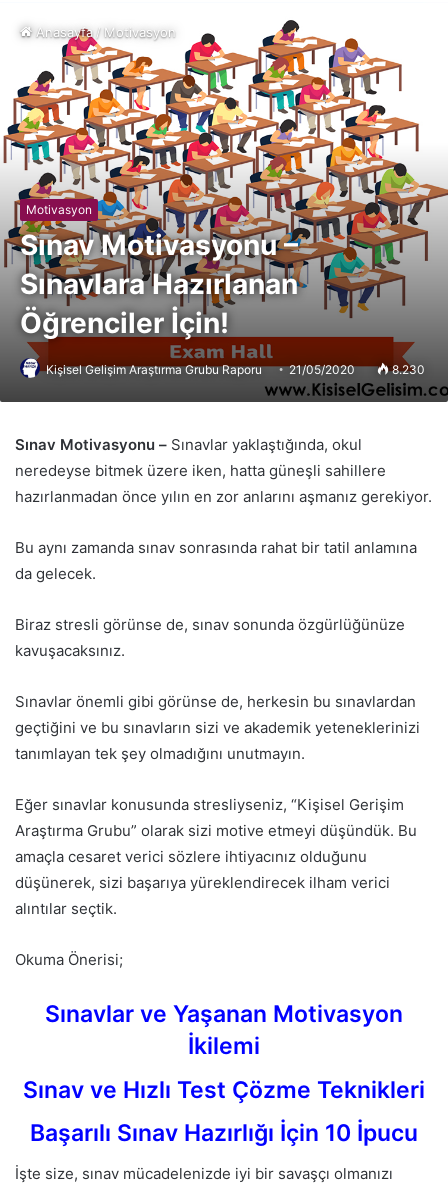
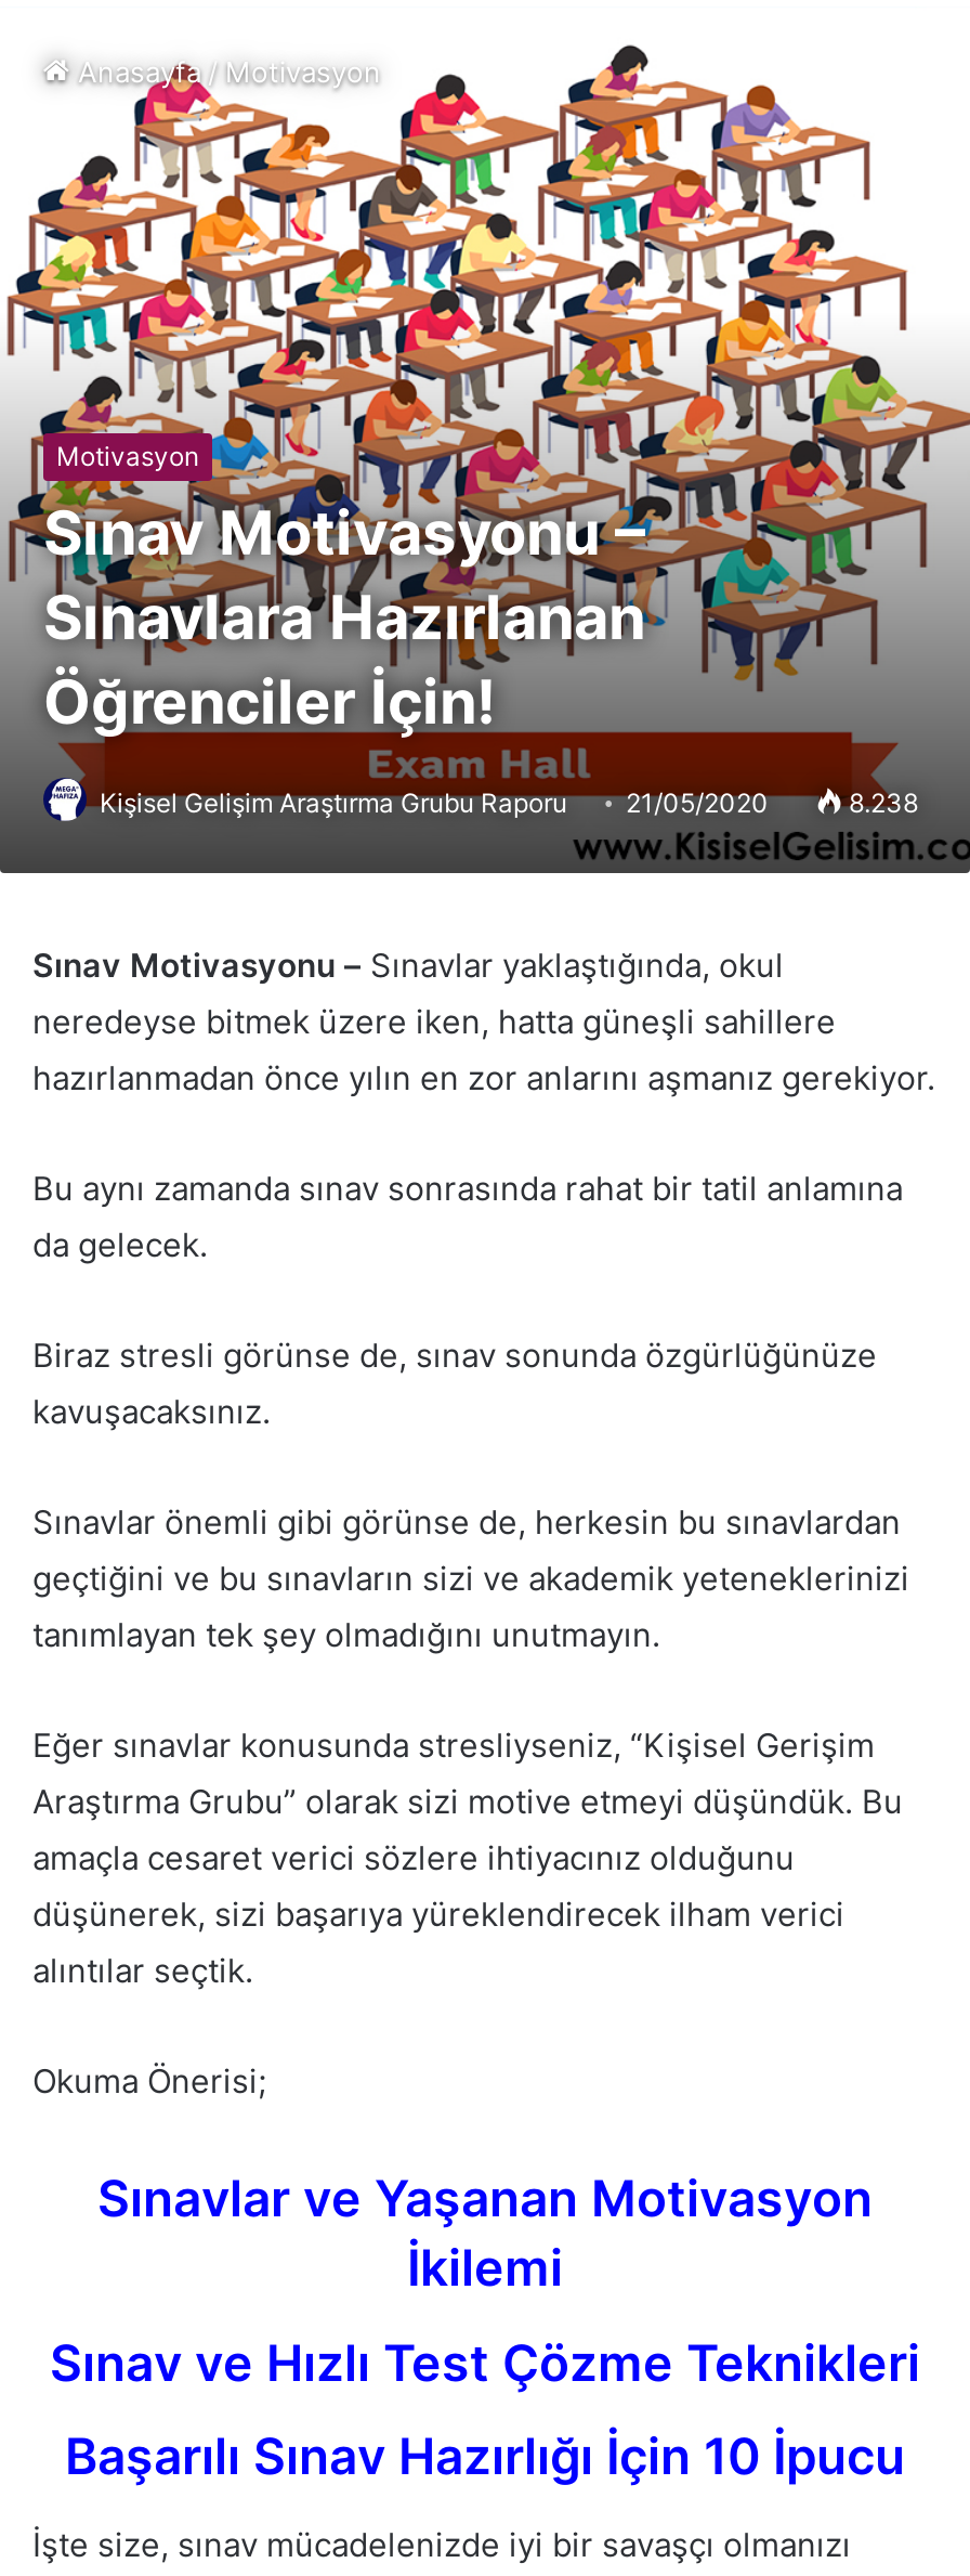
[389,362,425,377] 8.230 -> [842,786,918,819] 8.238

